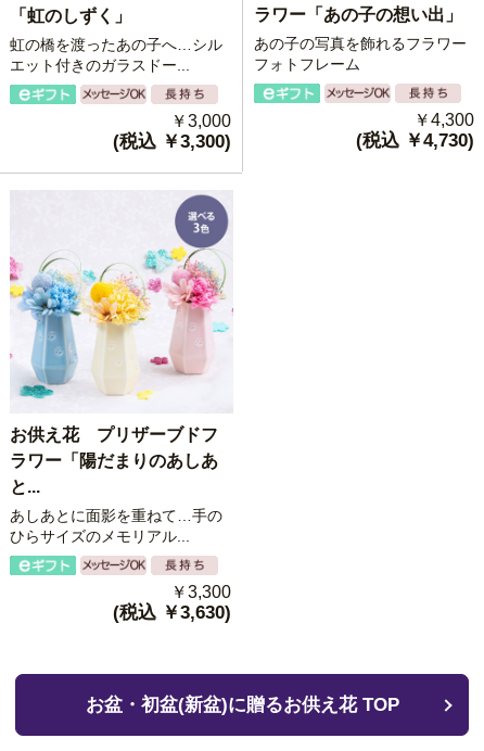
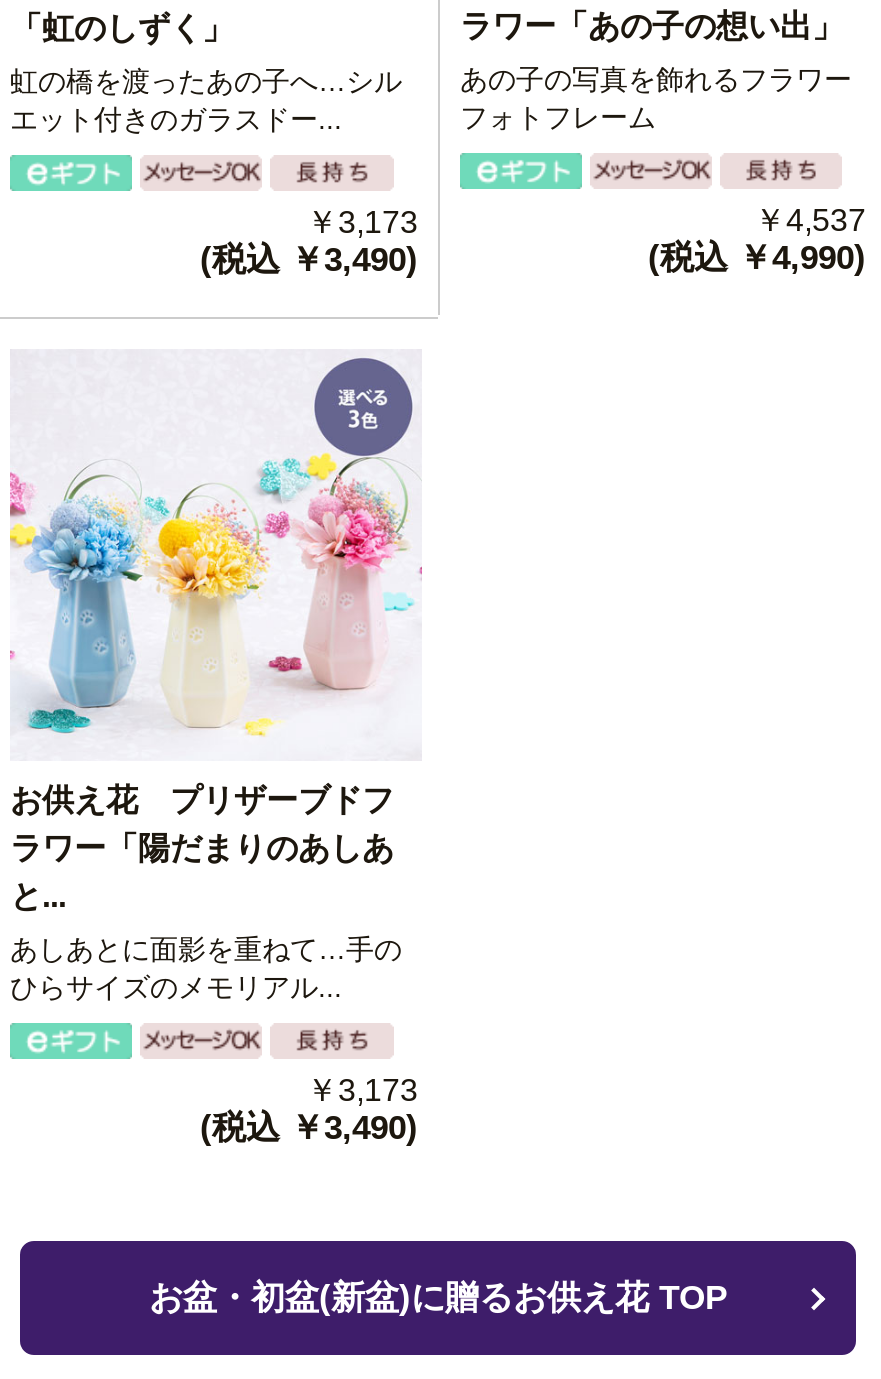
[170,112,231,130] ￥3,000 -> [306,205,418,239] ￥3,173
[413,111,474,129] ￥4,300 -> [754,203,866,237] ￥4,537
[113,131,231,152] (税込 ￥3,300) -> [200,241,418,279] (税込 ￥3,490)
[356,130,474,151] (税込 ￥4,730) -> [648,239,866,277] (税込 ￥4,990)
[170,583,231,601] ￥3,300 -> [306,1073,418,1107] ￥3,173
[113,602,231,623] (税込 ￥3,630) -> [200,1109,418,1147] (税込 ￥3,490)

